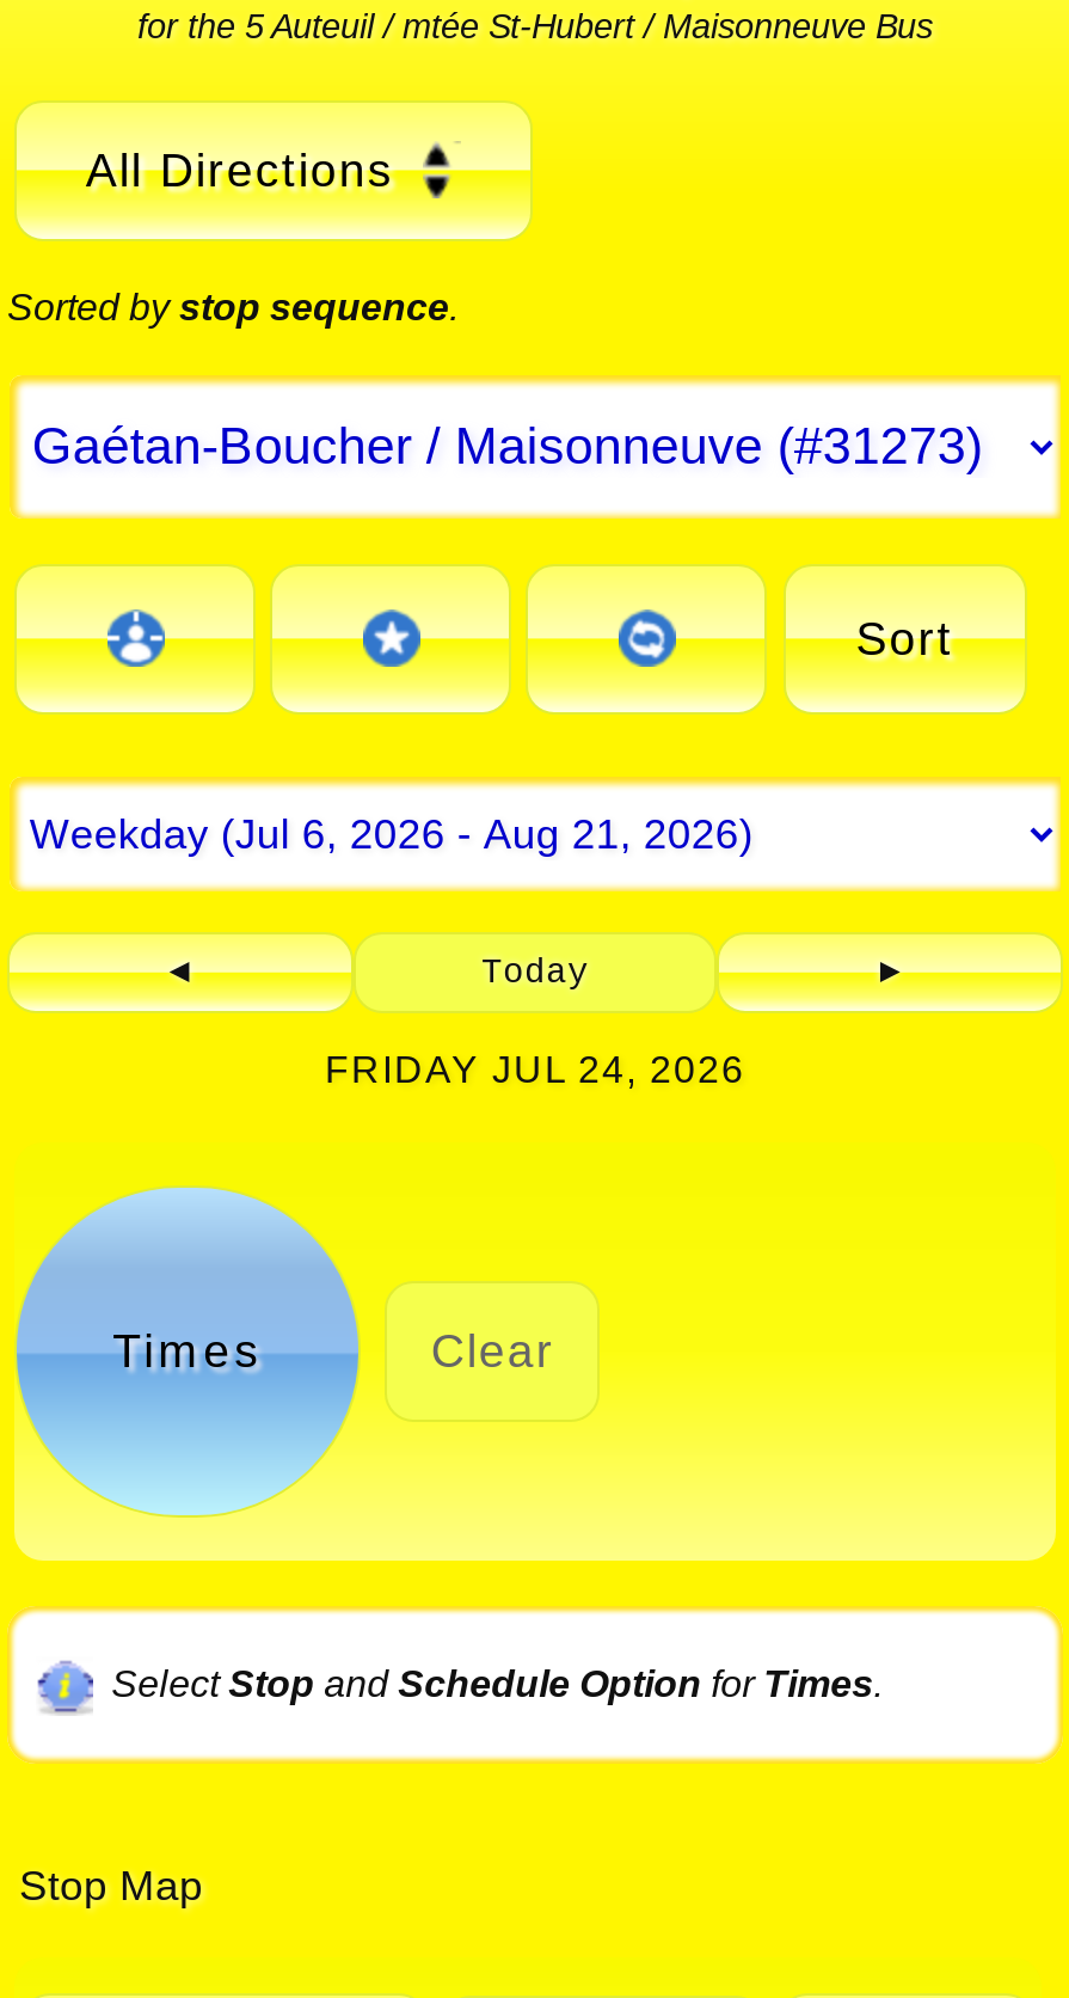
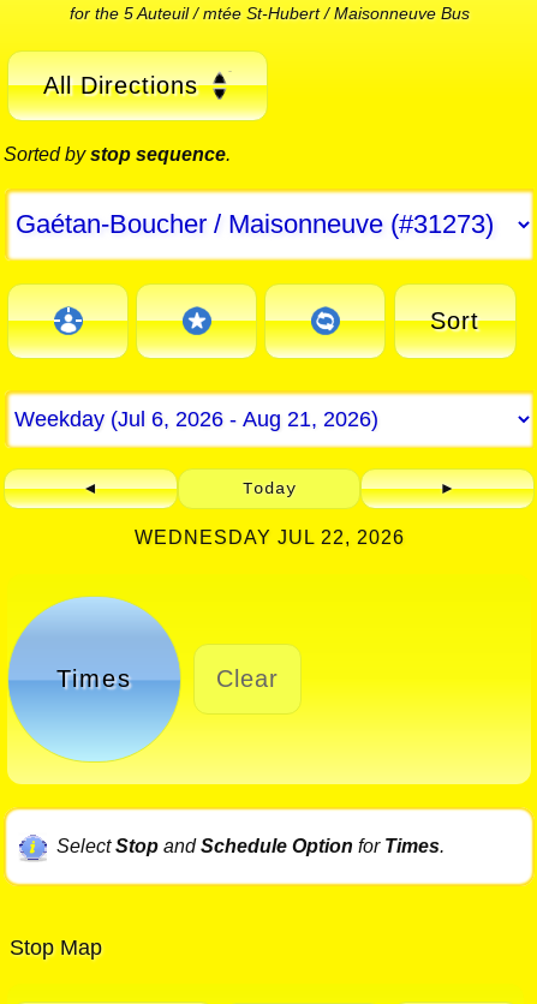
[325,1049,745,1090] FRIDAY JUL 24, 2026 -> [134,527,404,548] WEDNESDAY JUL 22, 2026

